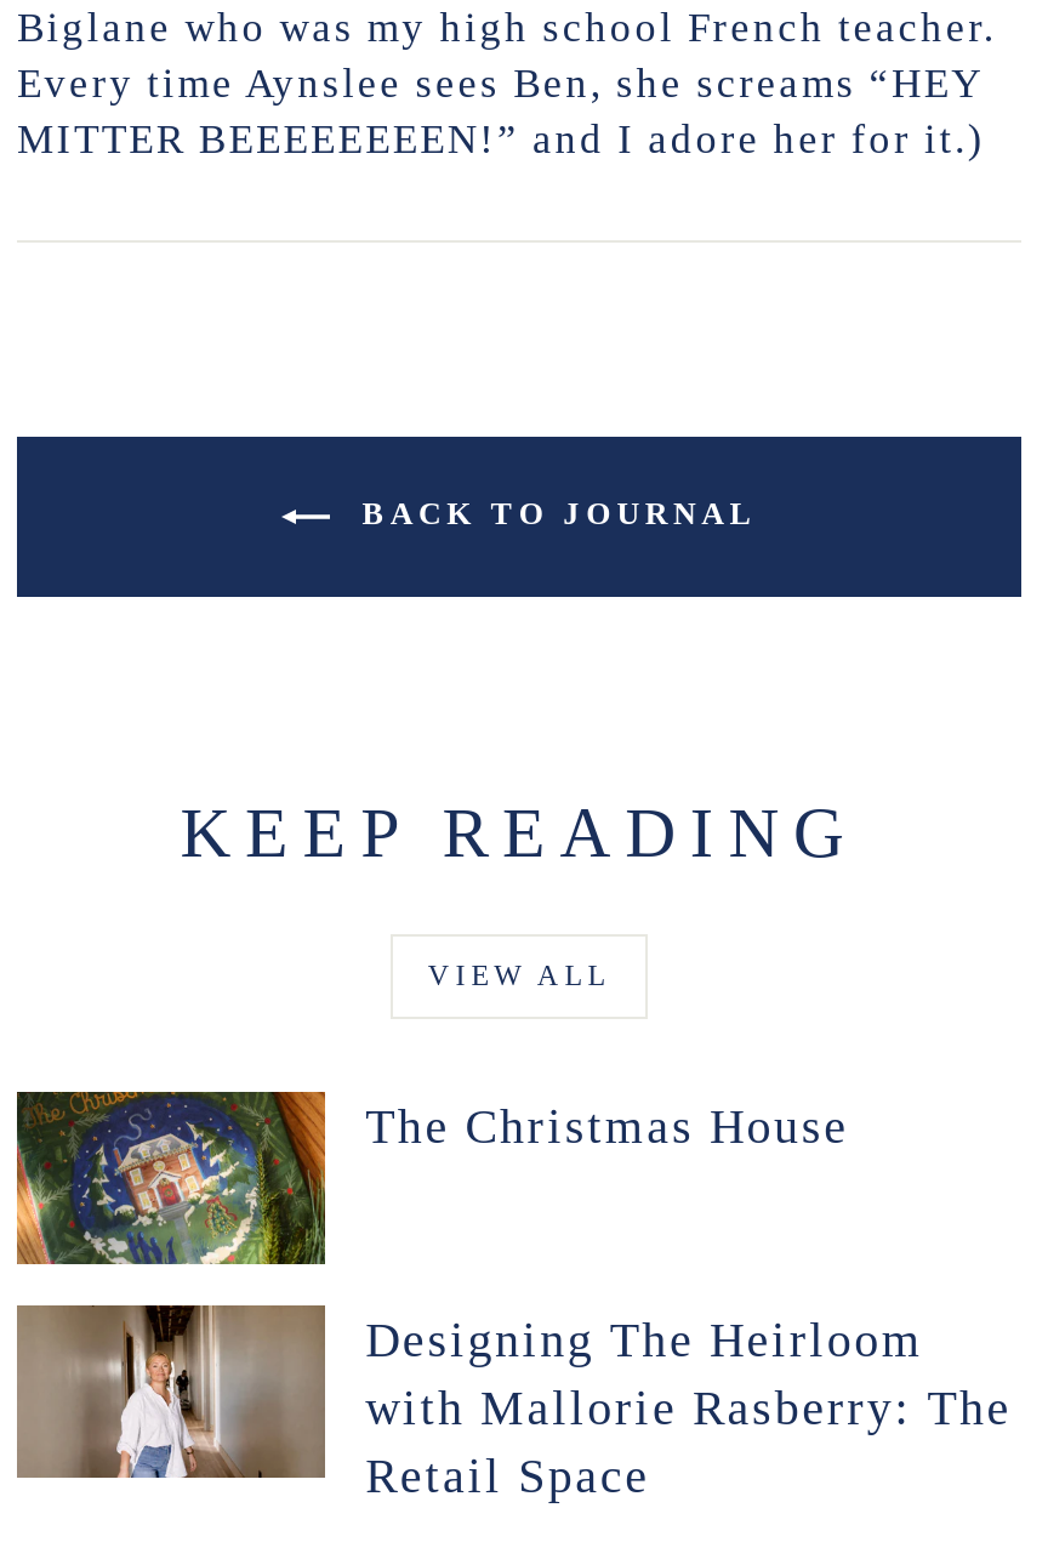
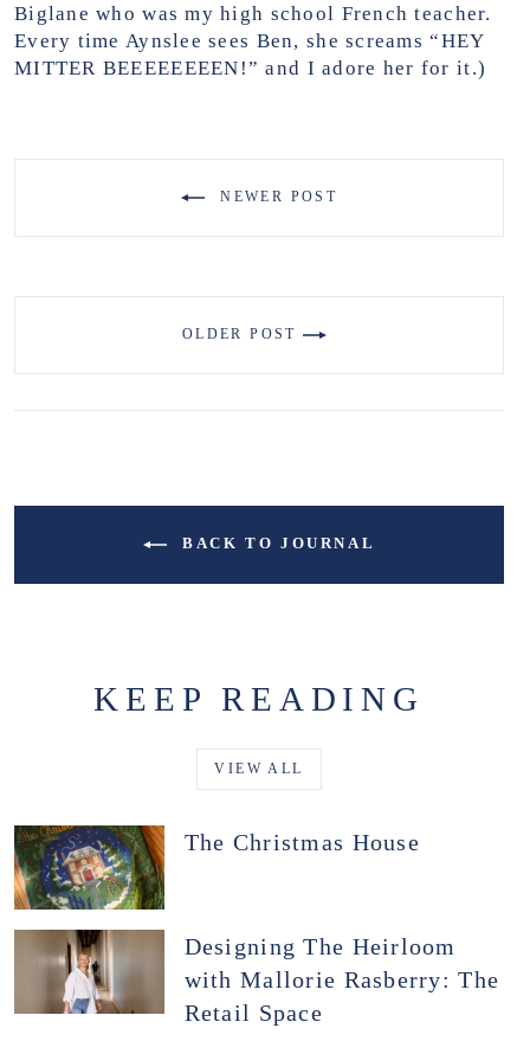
none -> [182,325,303,342] OLDER POST
none -> [214,188,337,205] NEWER POST

